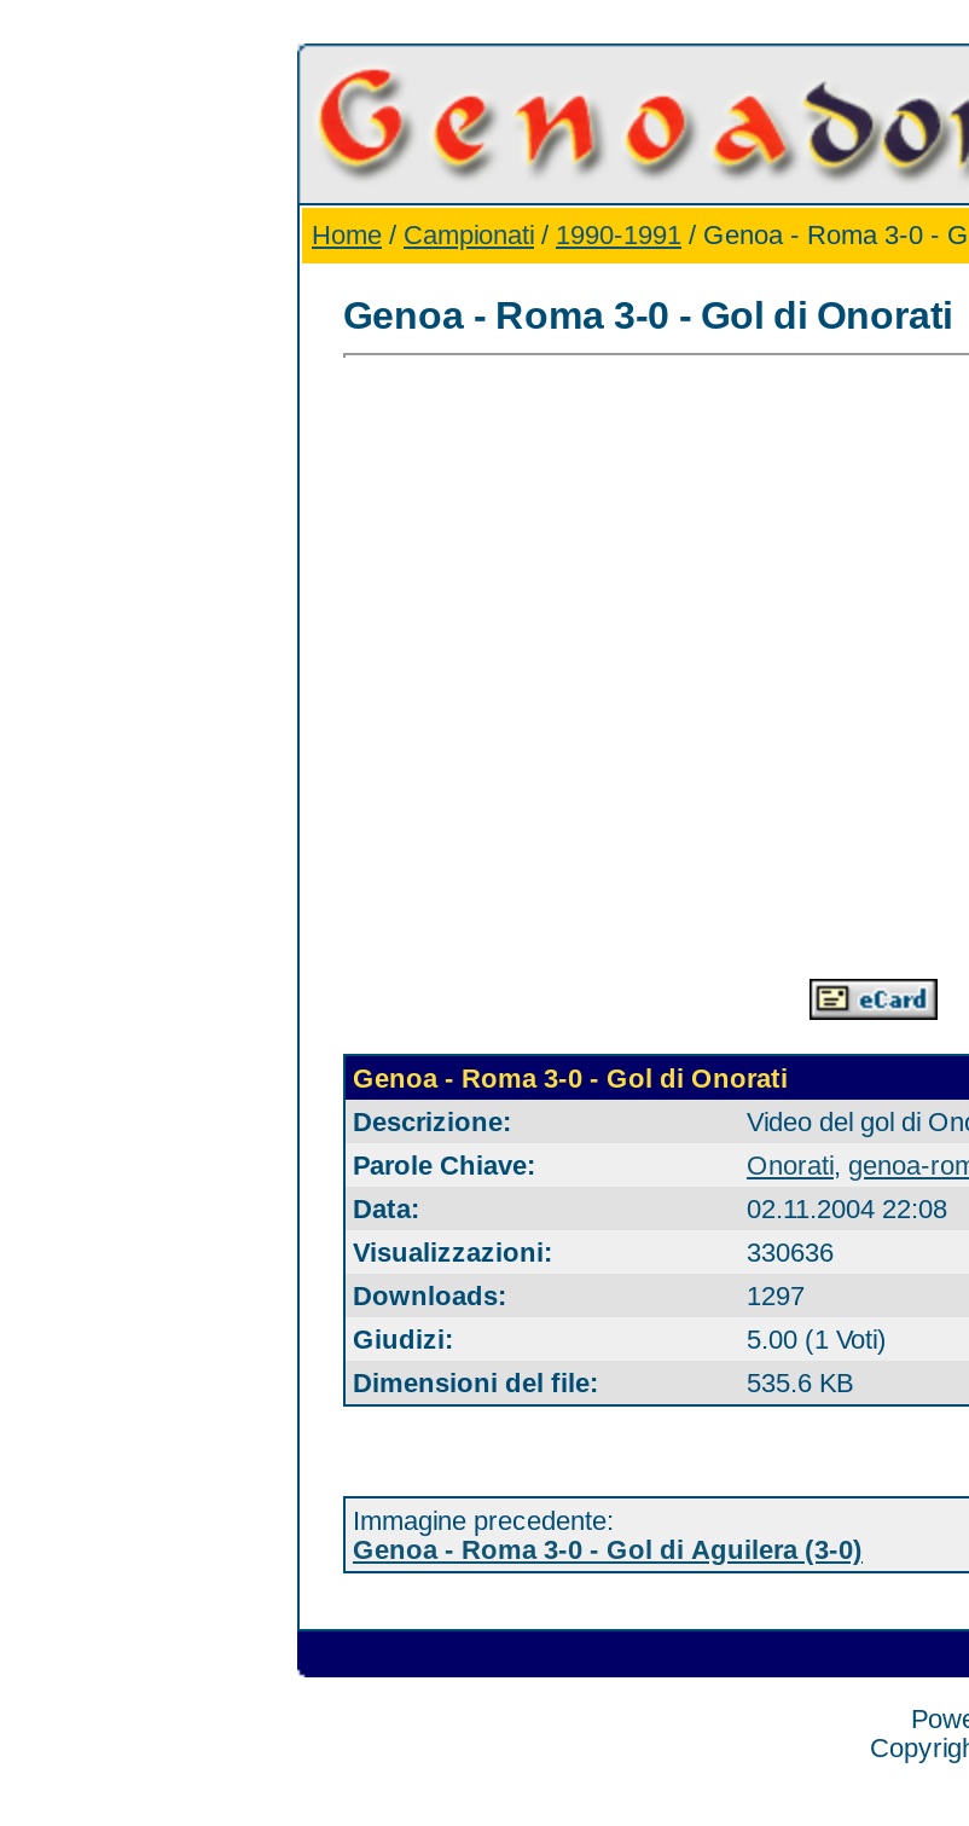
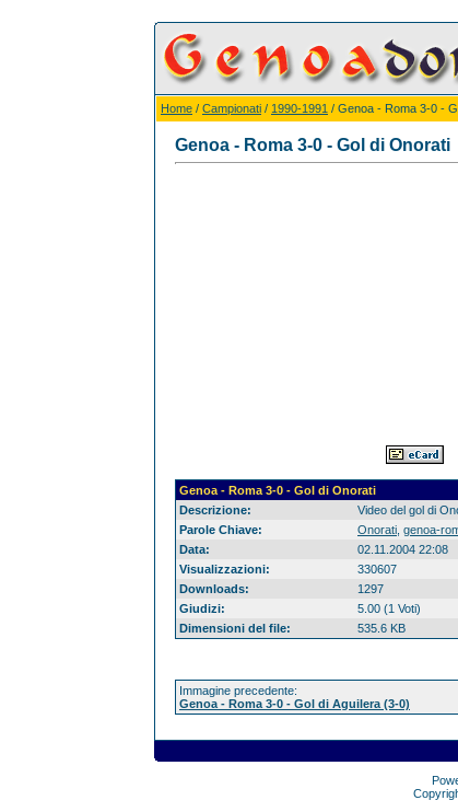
[747,1237,834,1266] 330636 -> [357,562,397,576] 330607

